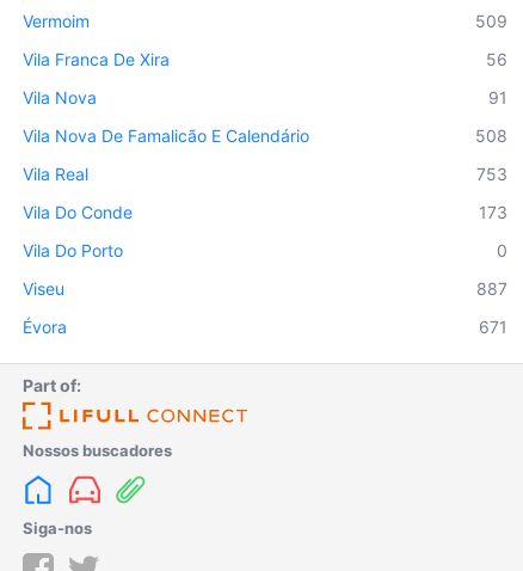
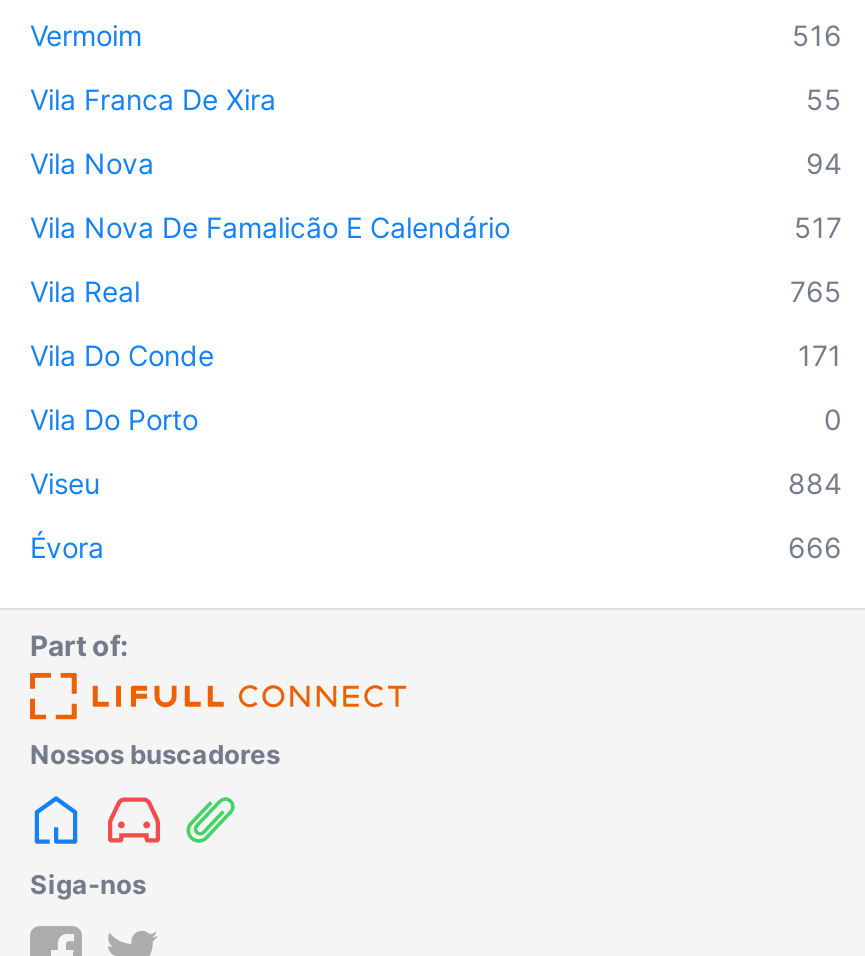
[475,10,507,31] 509 -> [792,17,842,51] 516
[486,48,507,69] 56 -> [806,81,842,115] 55
[488,87,507,107] 91 -> [806,145,842,179] 94
[475,125,507,145] 508 -> [794,209,842,243] 517
[476,163,507,183] 753 -> [790,273,842,307] 765
[479,201,507,222] 173 -> [798,337,842,371] 171
[476,278,507,298] 887 -> [788,465,842,499] 884
[479,316,507,336] 671 -> [788,529,842,563] 666

